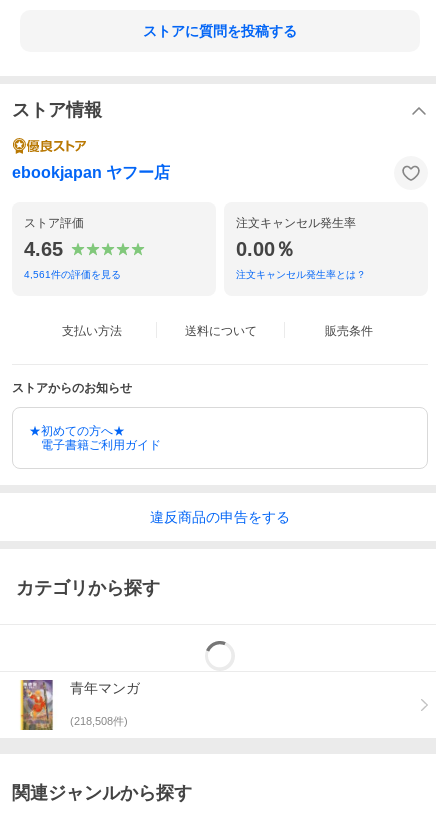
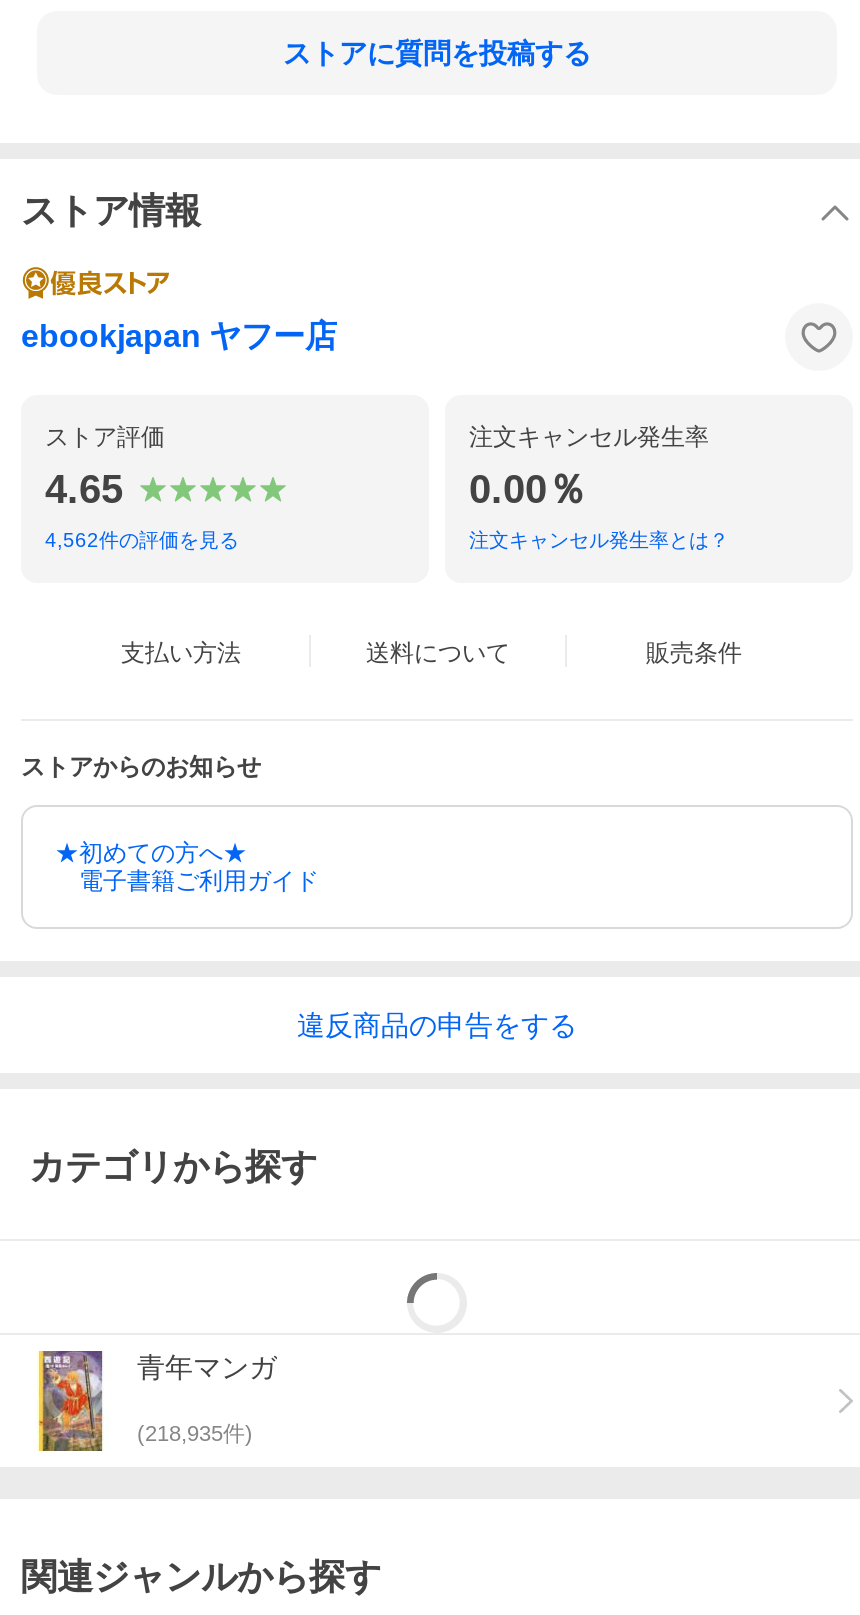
[24,269,121,280] 4,561件の評価を見る -> [45,529,239,551] 4,562件の評価を見る
[70,715,128,727] (218,508件) -> [137,1421,253,1445] (218,935件)

